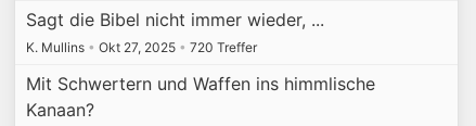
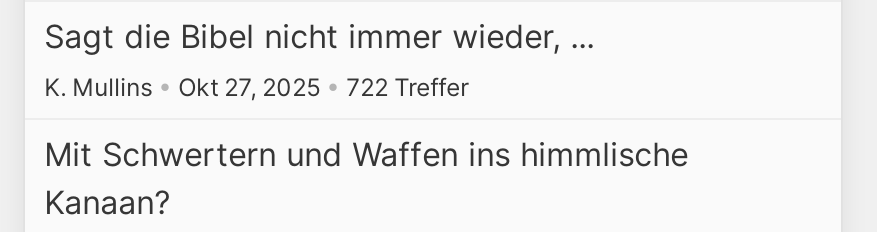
[26,39,257,56] K. Mullins • Okt 27, 2025 • 720 Treffer -> [44,73,468,103] K. Mullins • Okt 27, 2025 • 722 Treffer

